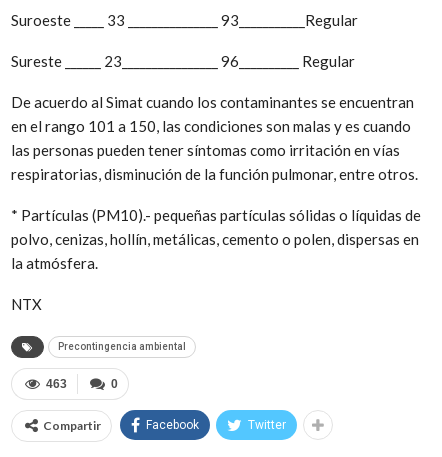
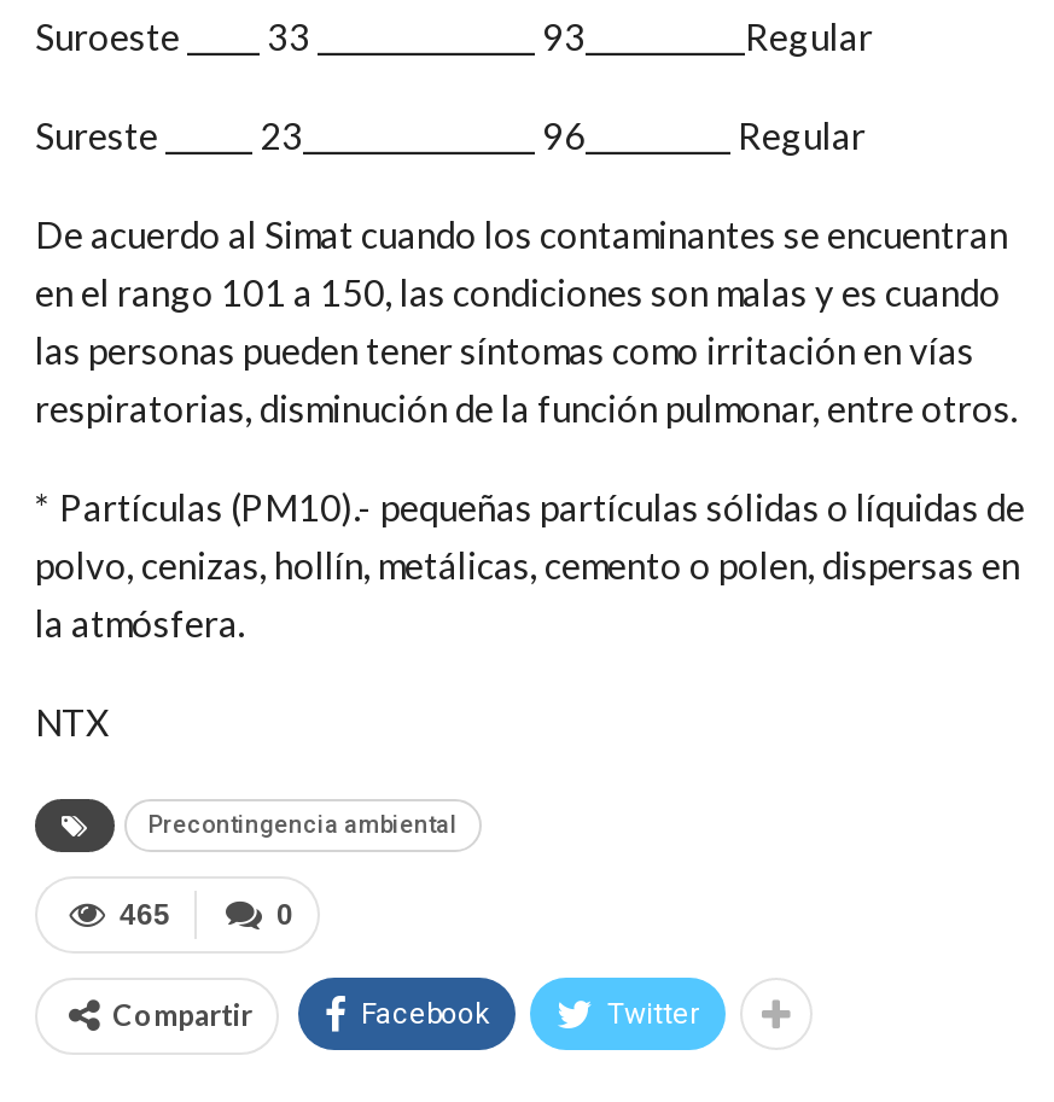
[46,377,67,391] 463 -> [120,898,170,932] 465

